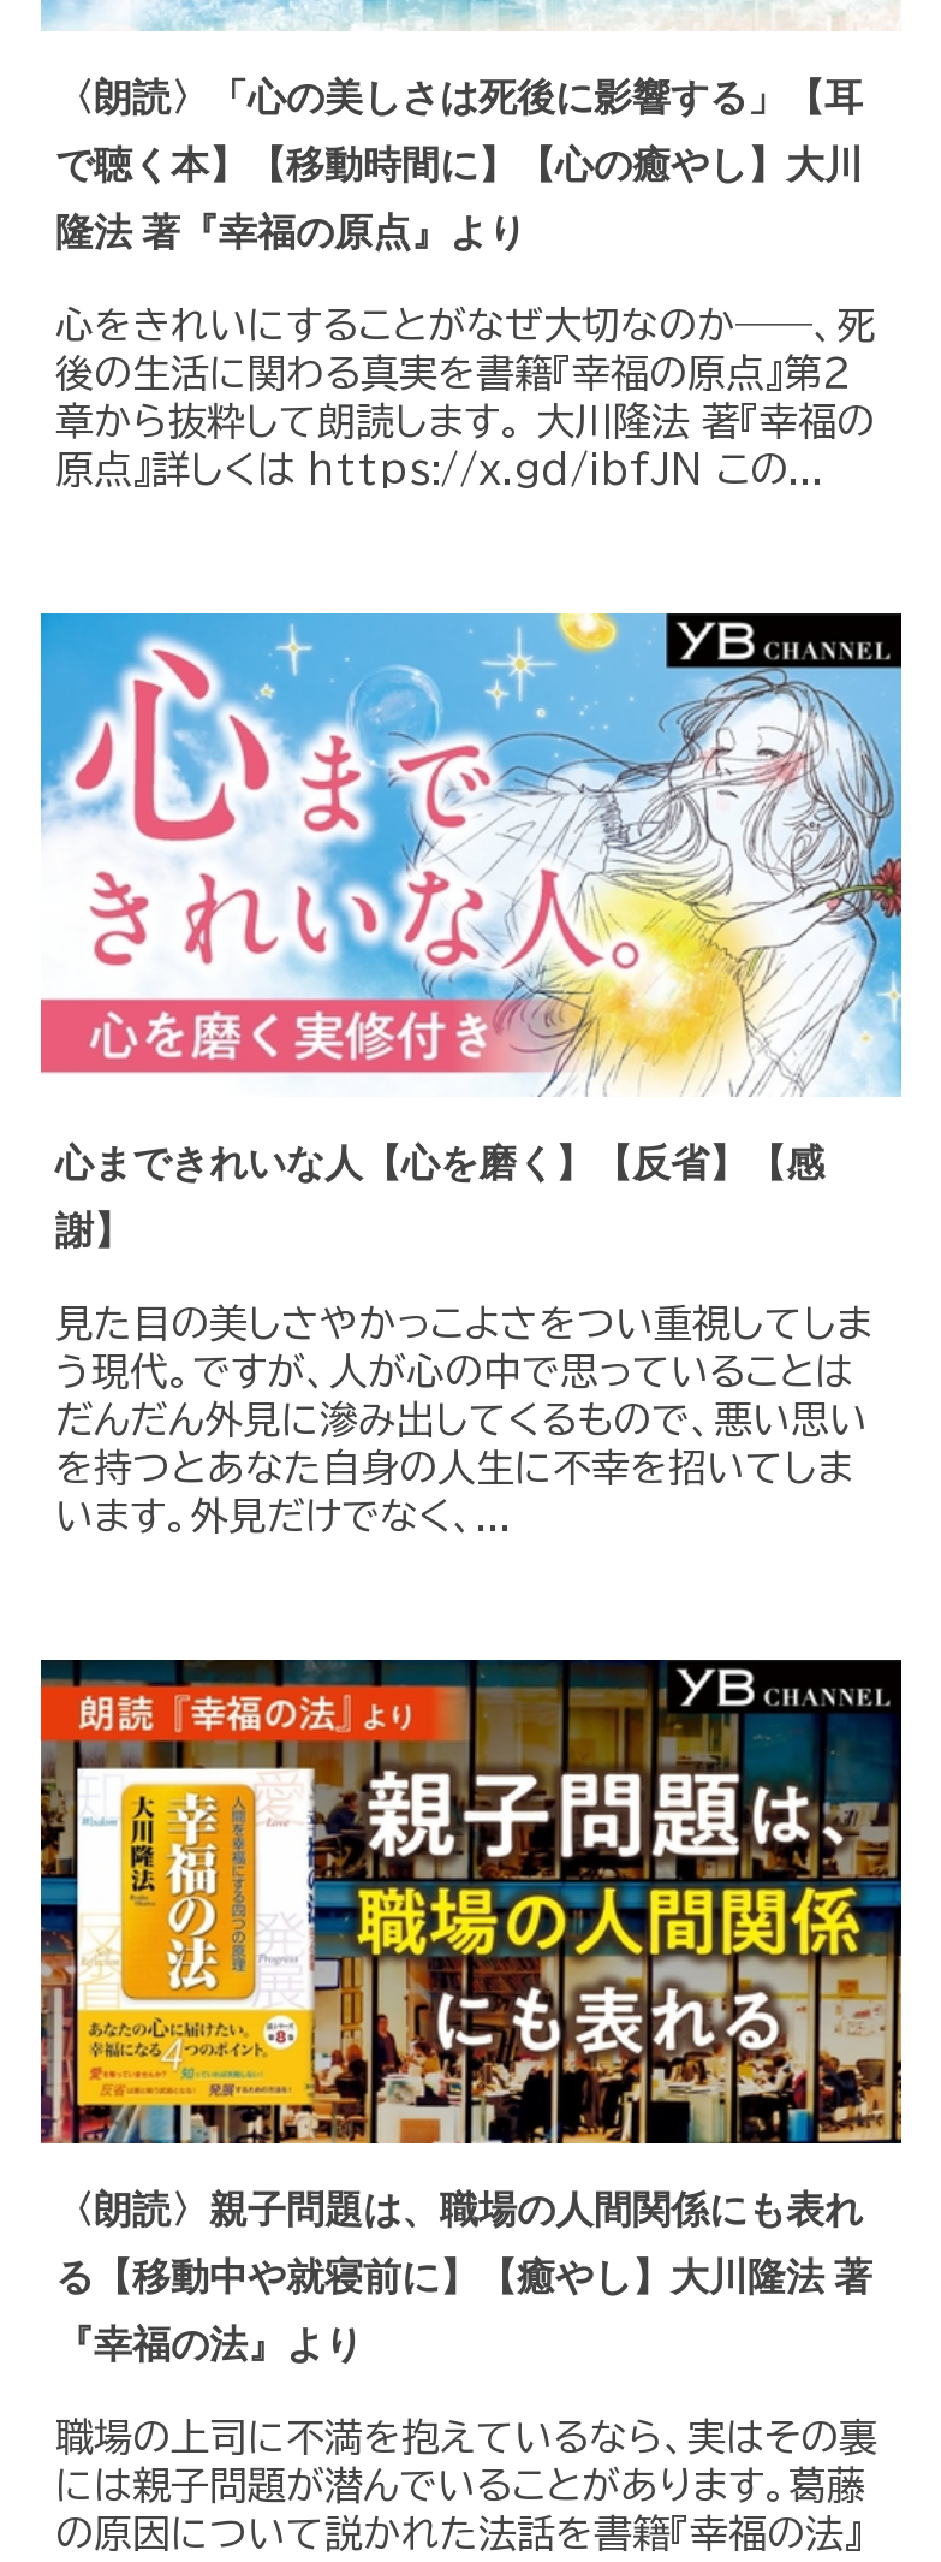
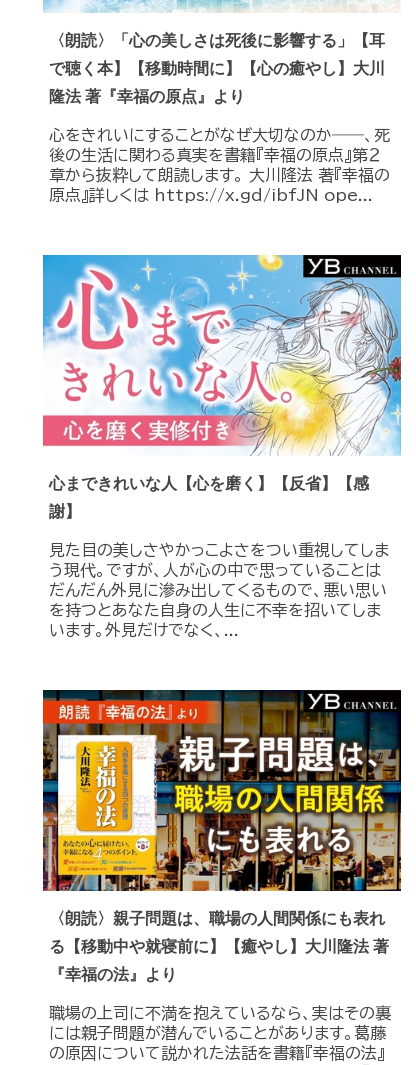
[55,450,824,488] 原点』詳しくは https://x.gd/ibfJN この... -> [49,187,373,203] 原点』詳しくは https://x.gd/ibfJN ope...

